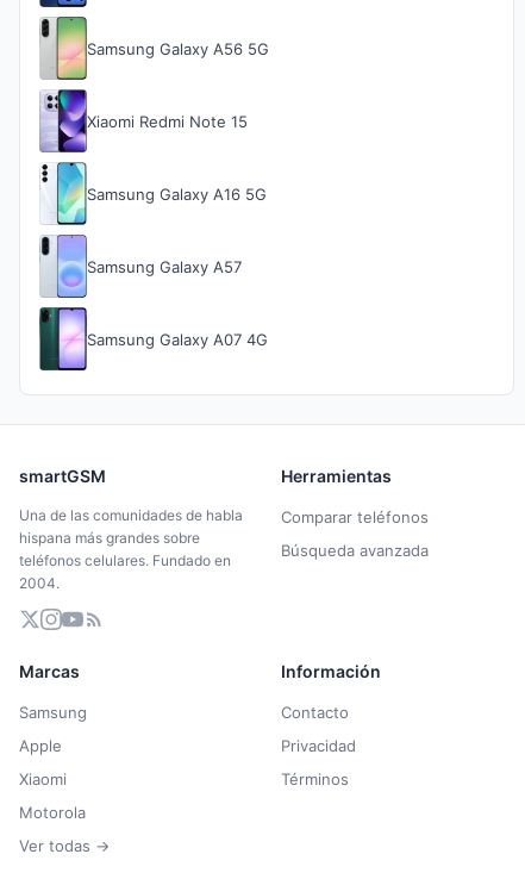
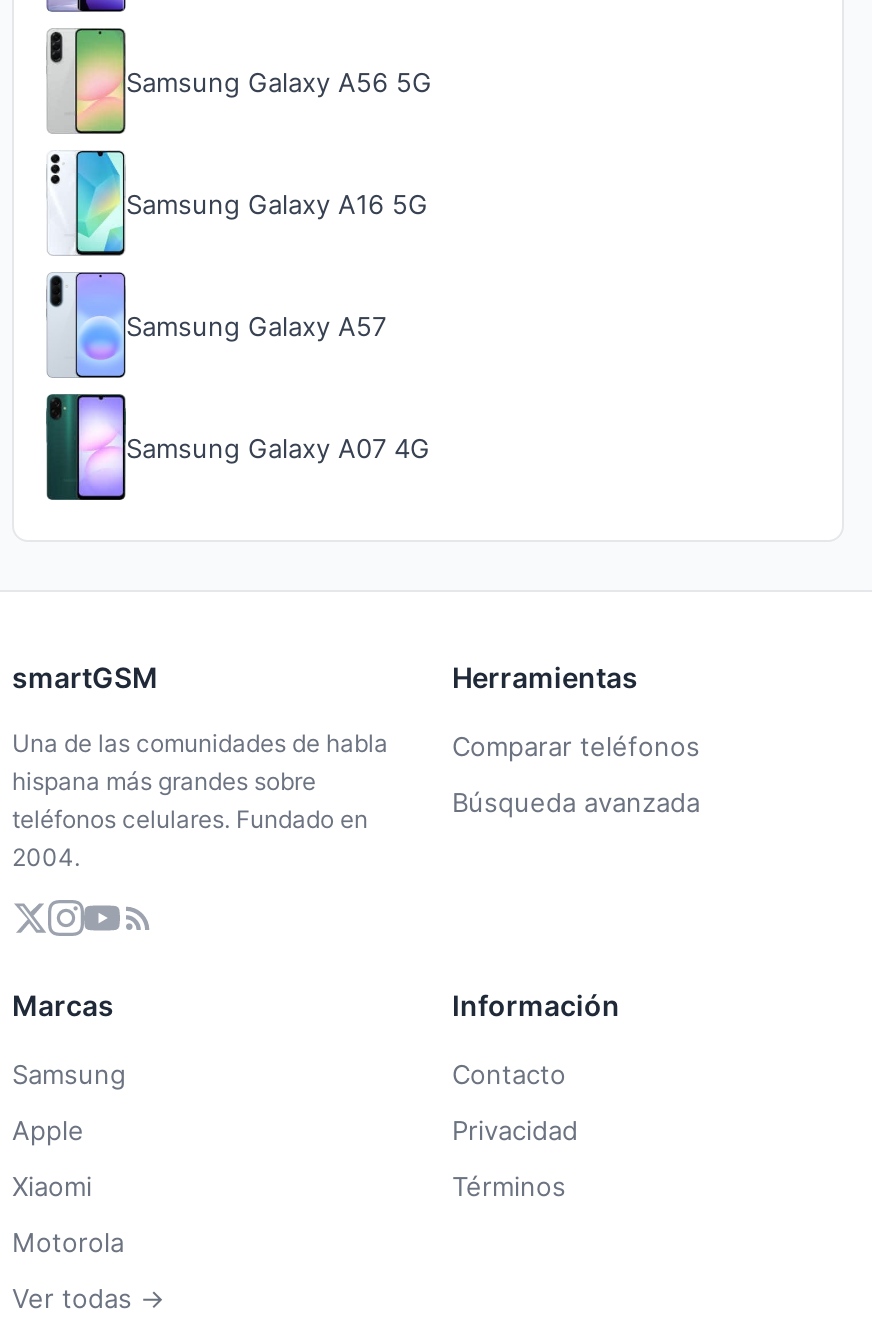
[40,89,248,152] [image] | Xiaomi Redmi Note 15 -> none

